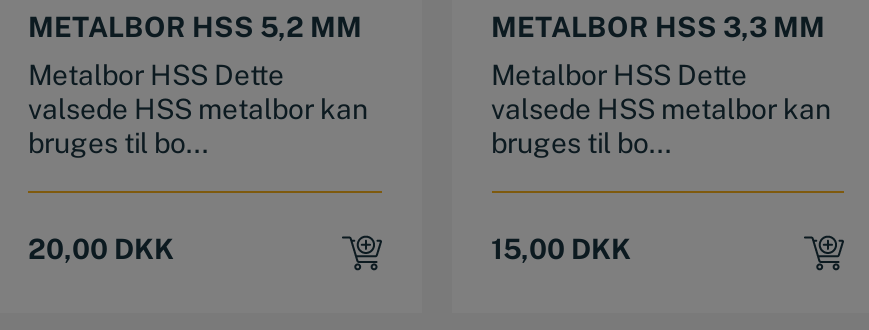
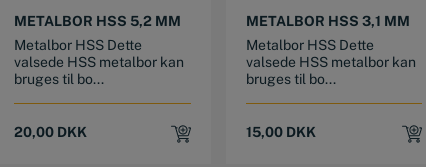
[491,12,825,44] METALBOR HSS 3,3 MM -> [245,13,409,29] METALBOR HSS 3,1 MM

